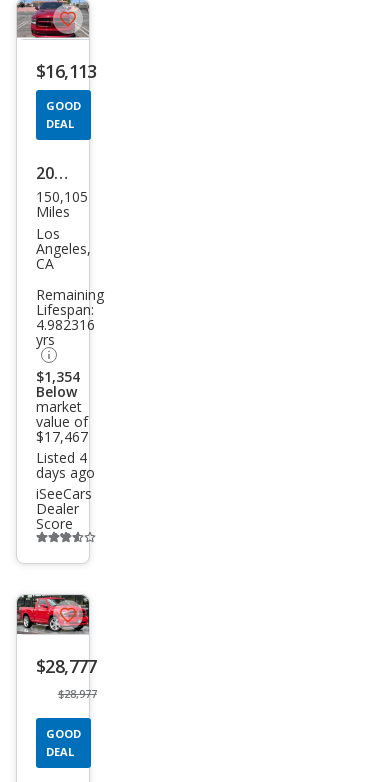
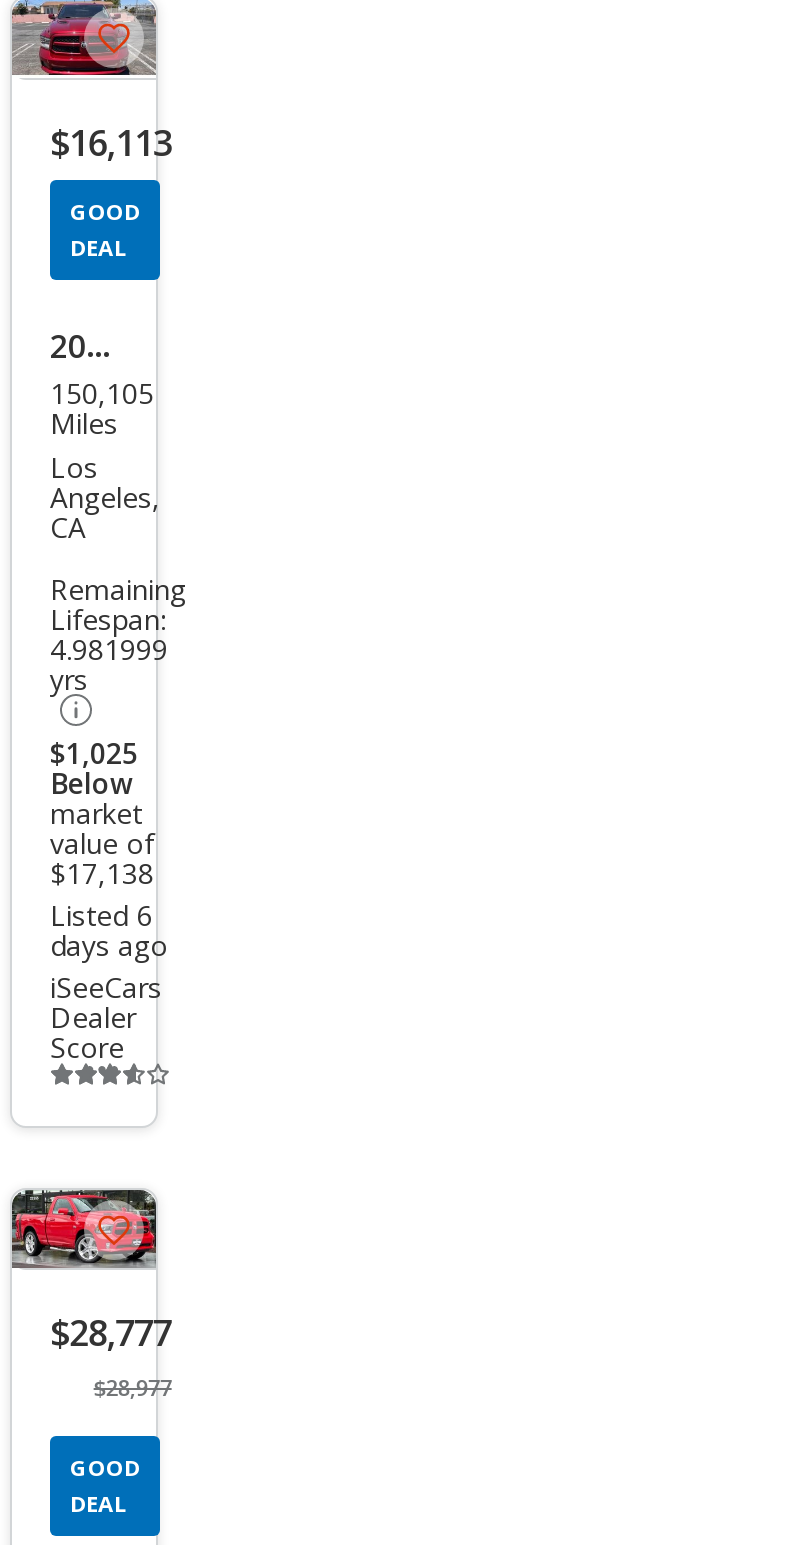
[36,315,95,334] 4.982316 -> [50,629,168,667] 4.981999
[36,367,80,386] $1,354 -> [50,734,138,772] $1,025
[36,427,88,446] $17,467 -> [50,854,154,892] $17,138
[36,448,87,467] Listed 4 -> [50,896,152,934] Listed 6

